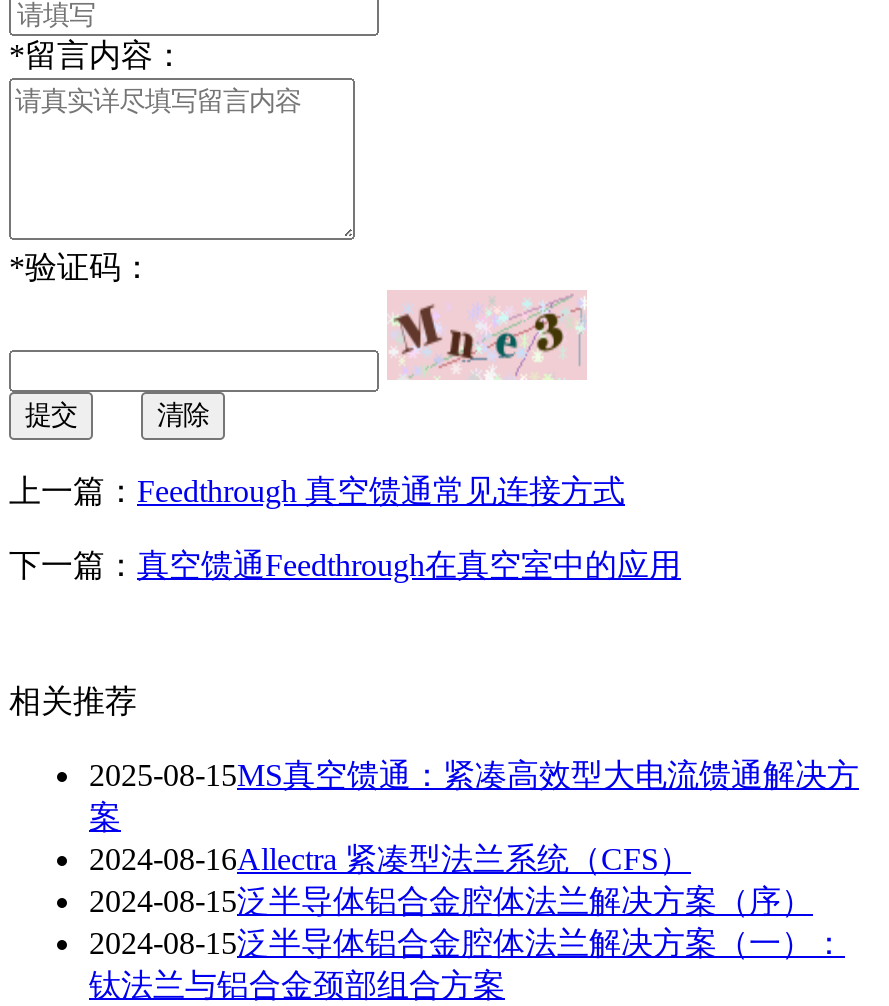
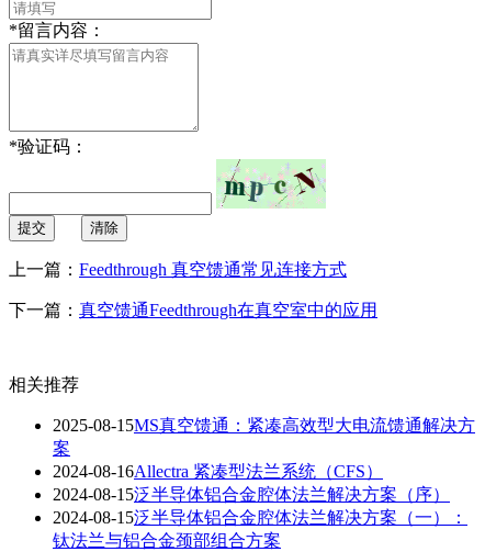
[387,290,587,380] [image] -> [216,158,326,209] [image]

